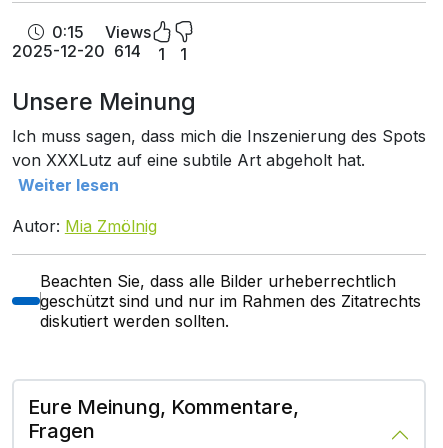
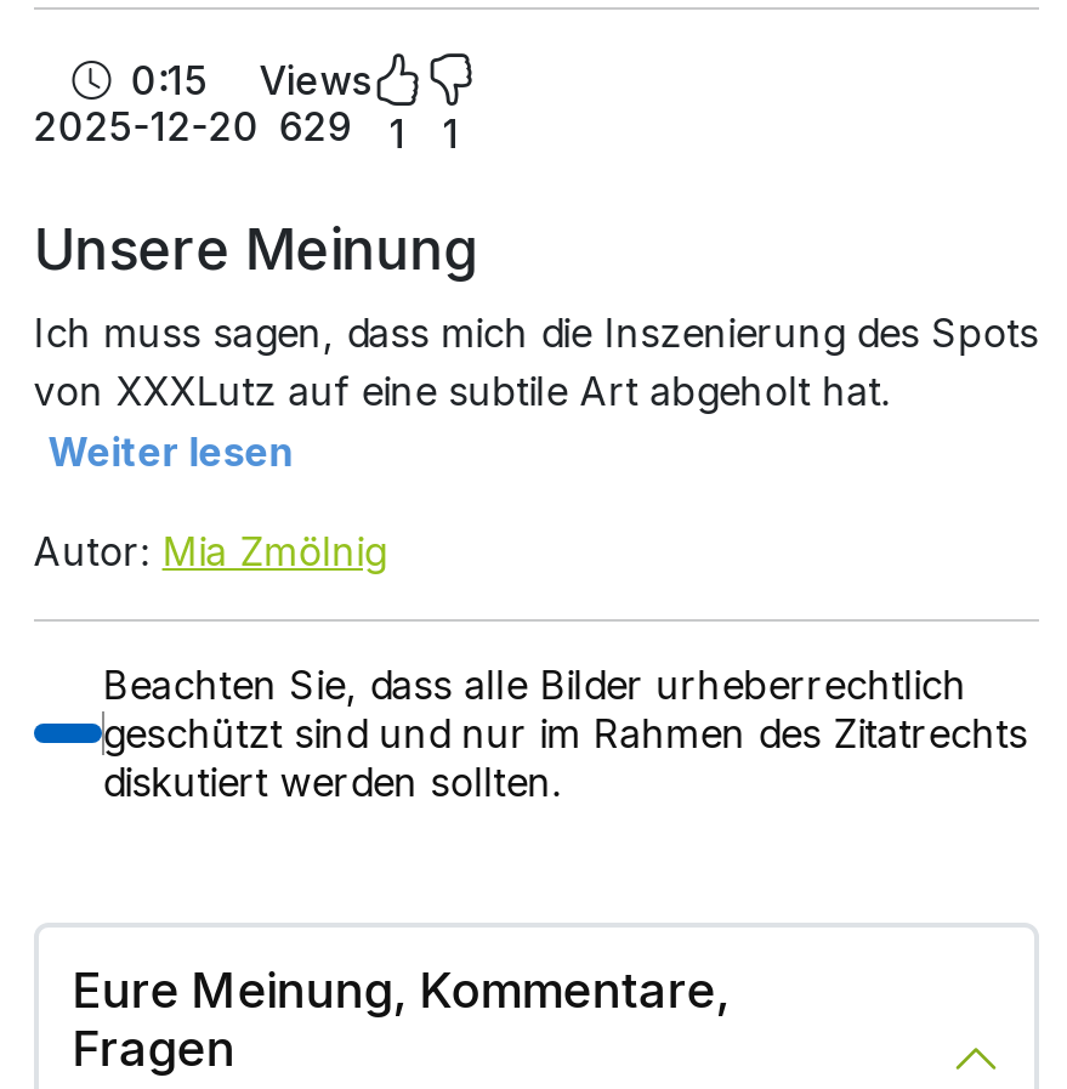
[12,40,187,64] 2025-12-20 614 1 1 -> [34,101,460,158] 2025-12-20 629 1 1

